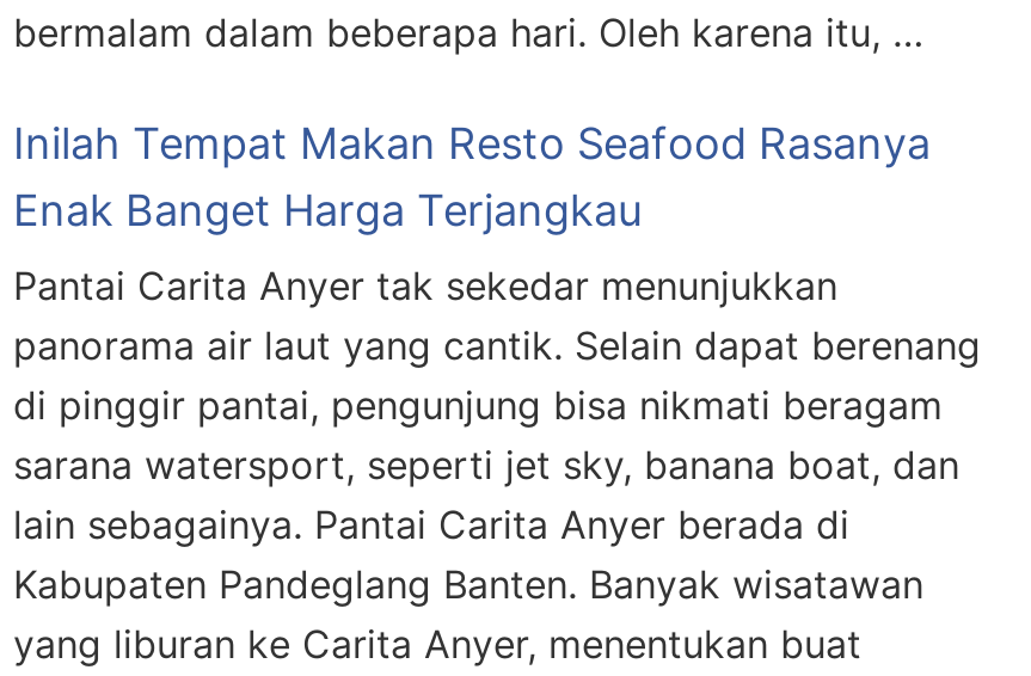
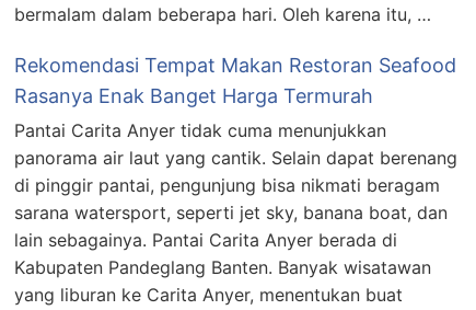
[13,117,931,234] Inilah Tempat Makan Resto Seafood Rasanya | Enak Banget Harga Terjangkau -> [14,54,456,107] Rekomendasi Tempat Makan Restoran Seafood | Rasanya Enak Banget Harga Termurah
[13,260,837,308] Pantai Carita Anyer tak sekedar menunjukkan -> [14,119,386,141] Pantai Carita Anyer tidak cuma menunjukkan

